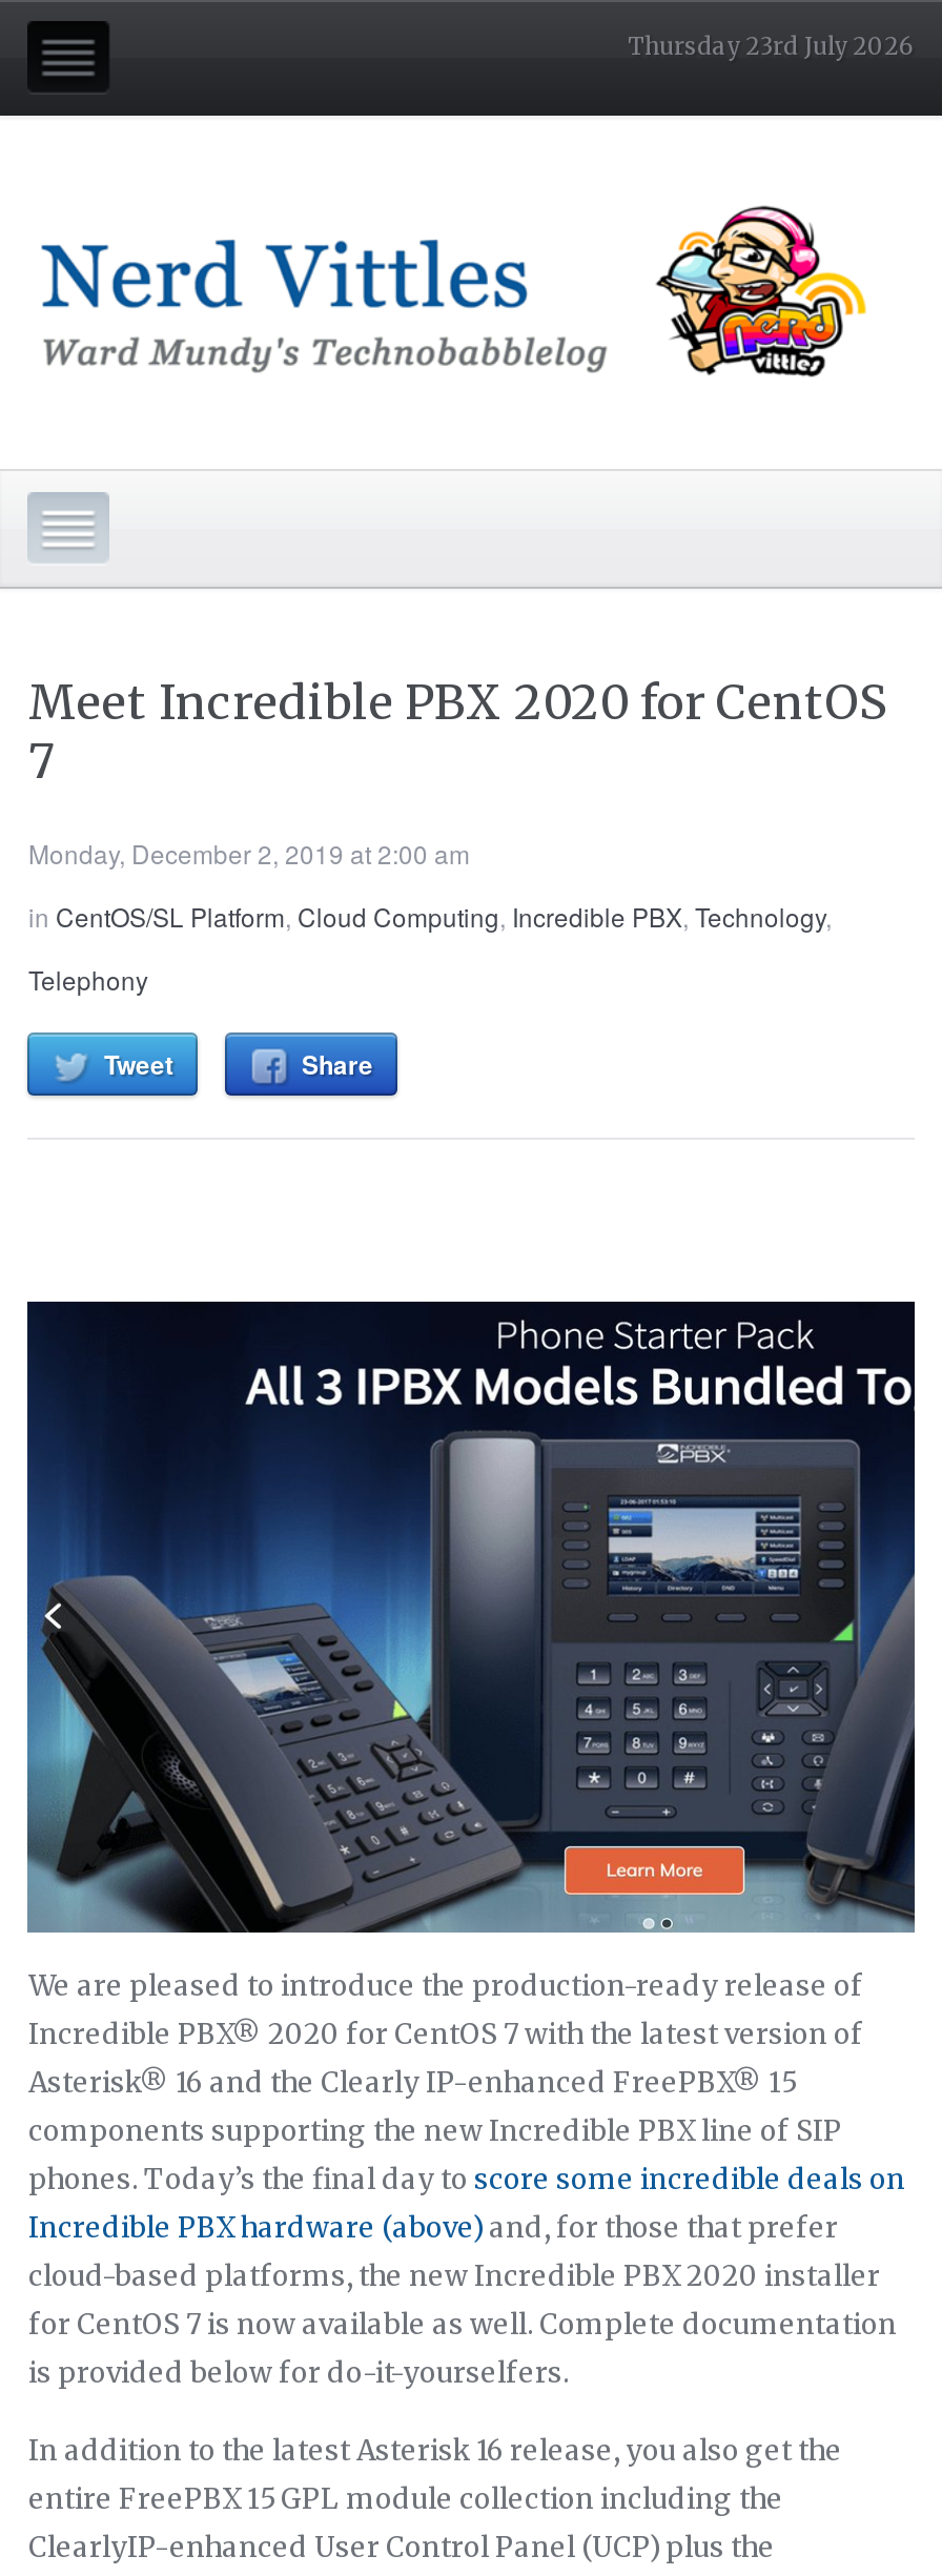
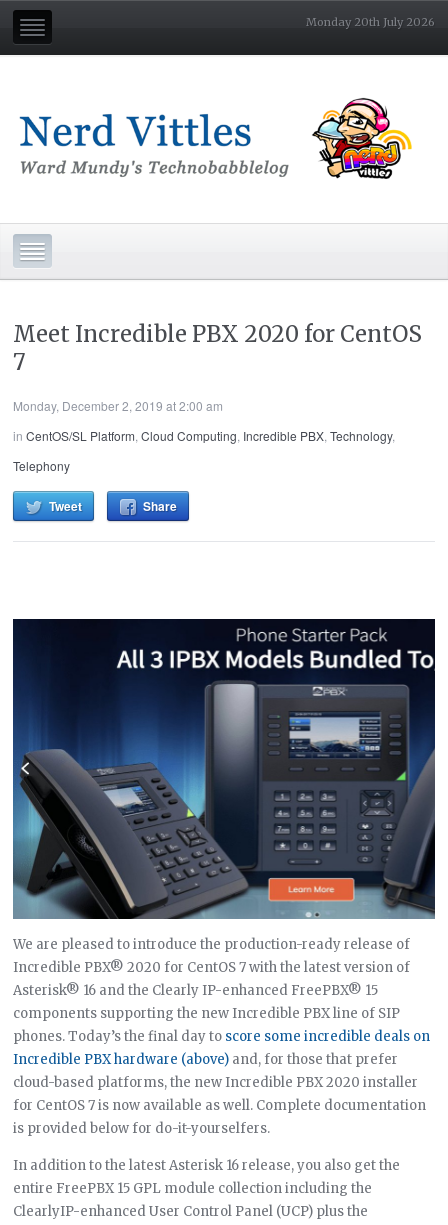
[628,32,914,61] Thursday 23rd July 2026 -> [305,15,434,29] Monday 20th July 2026

